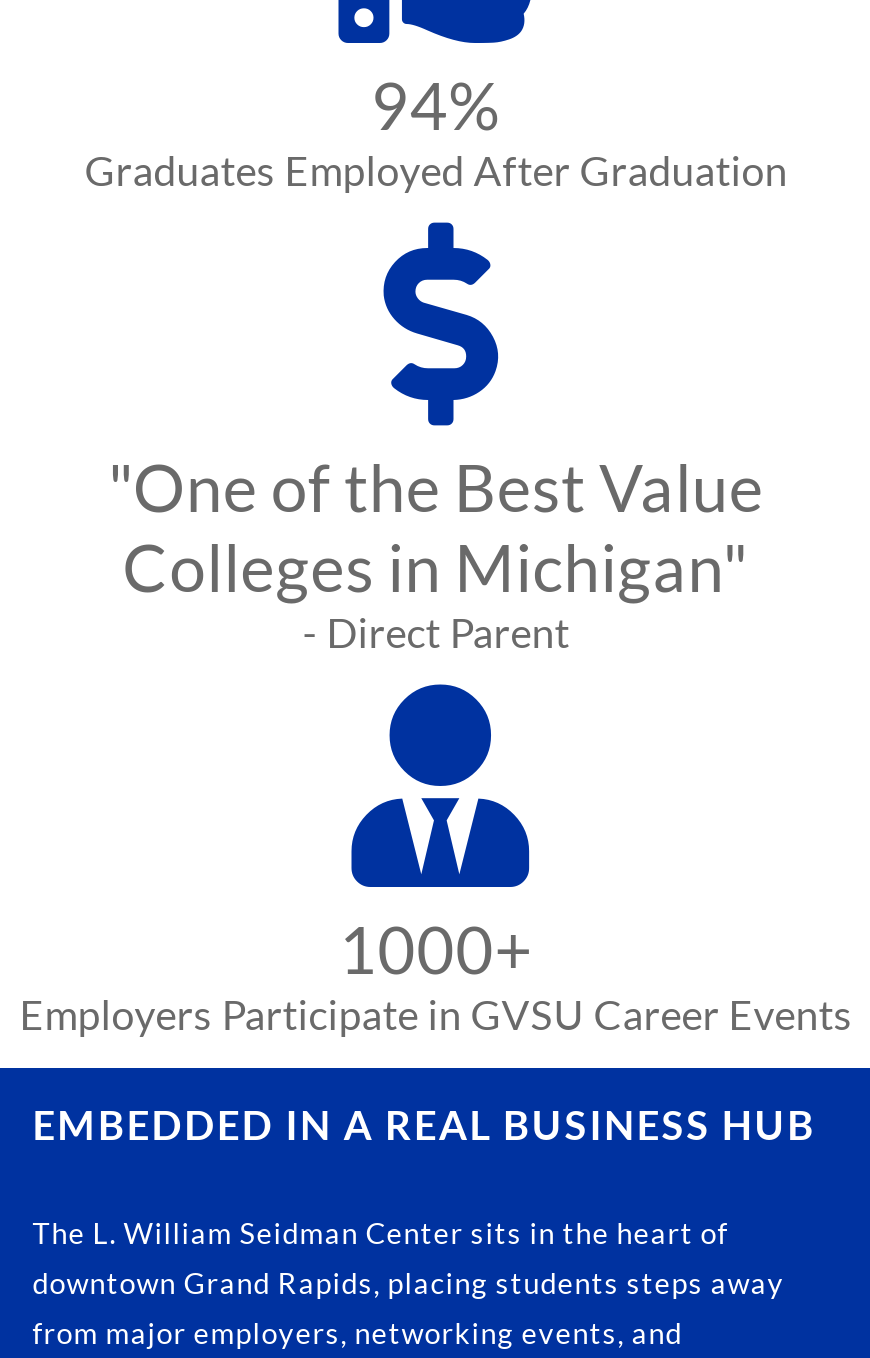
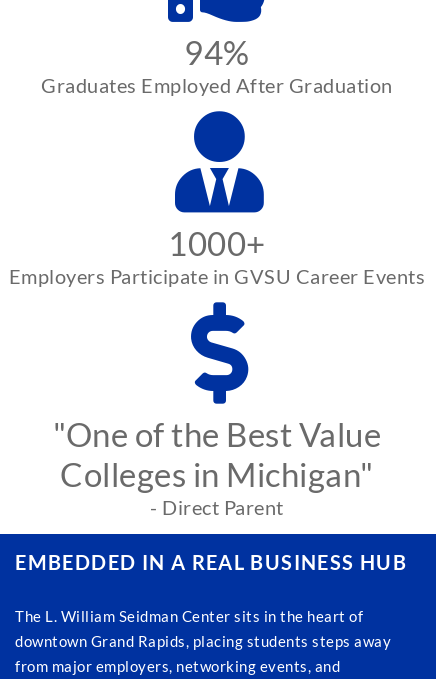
moved [108,447,764,655] -> [53,414,381,518]: "One of the Best Value | Colleges in Michigan" | - Direct Parent
moved [20,682,852,1037] -> [9,112,425,287]: [image] | 1000+ | Employers Participate in GVSU Career Events

